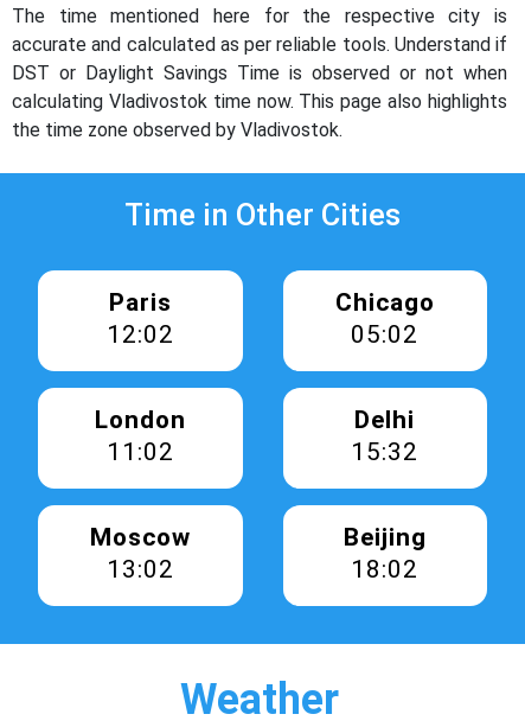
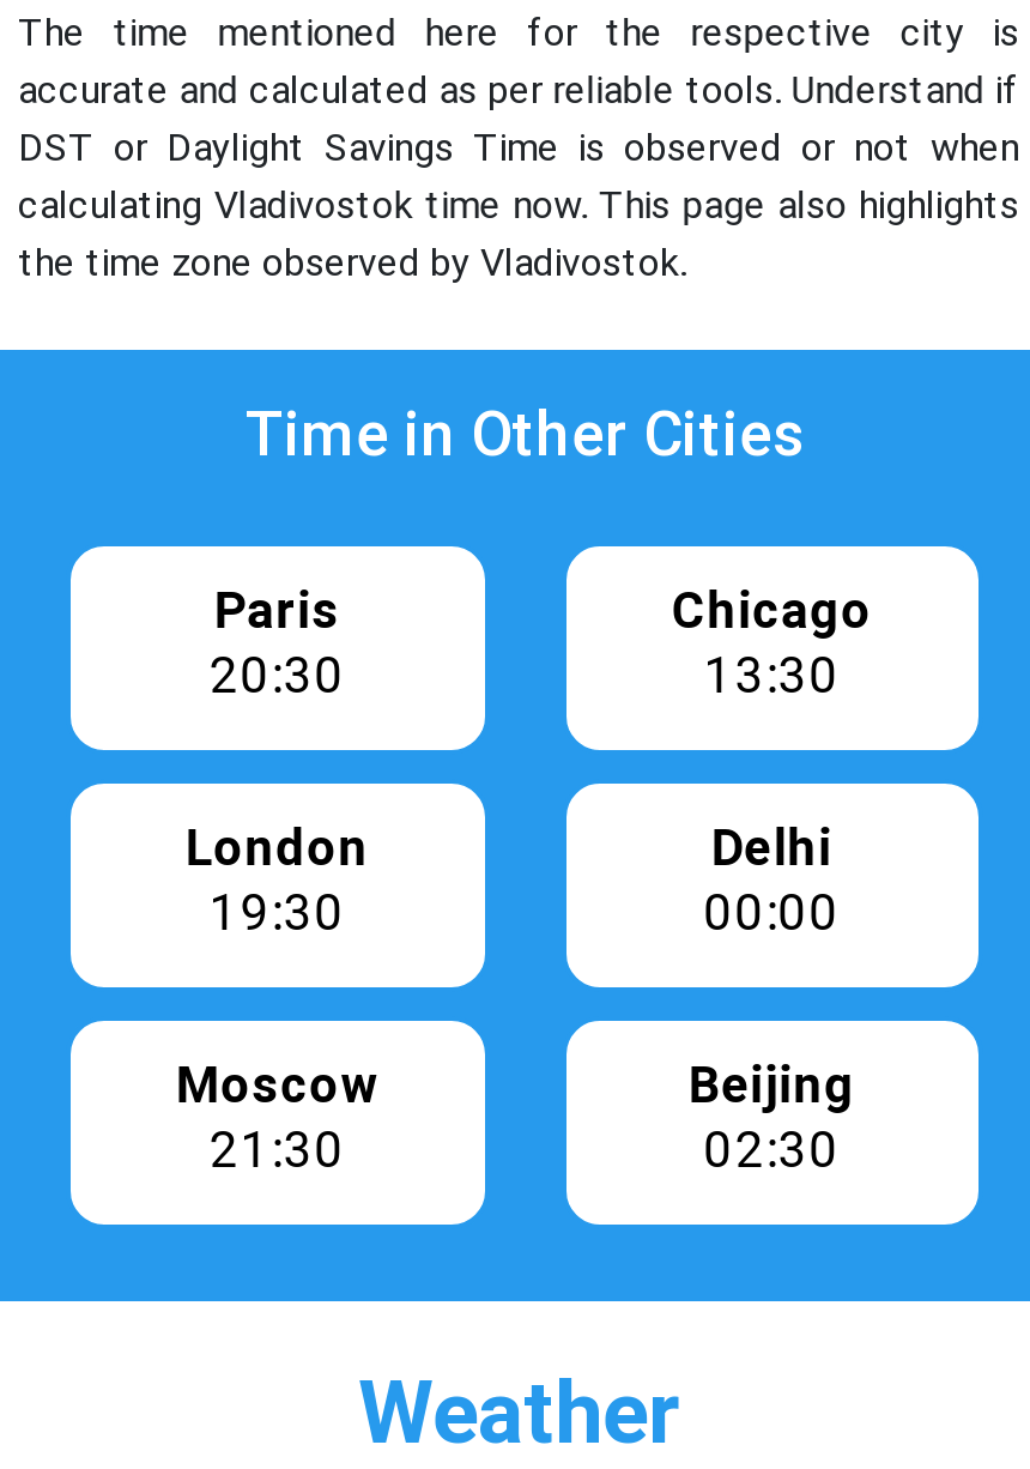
[106,320,174,349] 12:02 -> [209,647,346,705] 20:30
[351,320,419,349] 05:02 -> [704,647,840,705] 13:30
[106,438,174,466] 11:02 -> [209,884,346,942] 19:30
[351,438,419,466] 15:32 -> [704,884,840,942] 00:00
[106,555,174,583] 13:02 -> [209,1122,346,1179] 21:30
[351,555,419,583] 18:02 -> [704,1122,840,1179] 02:30

